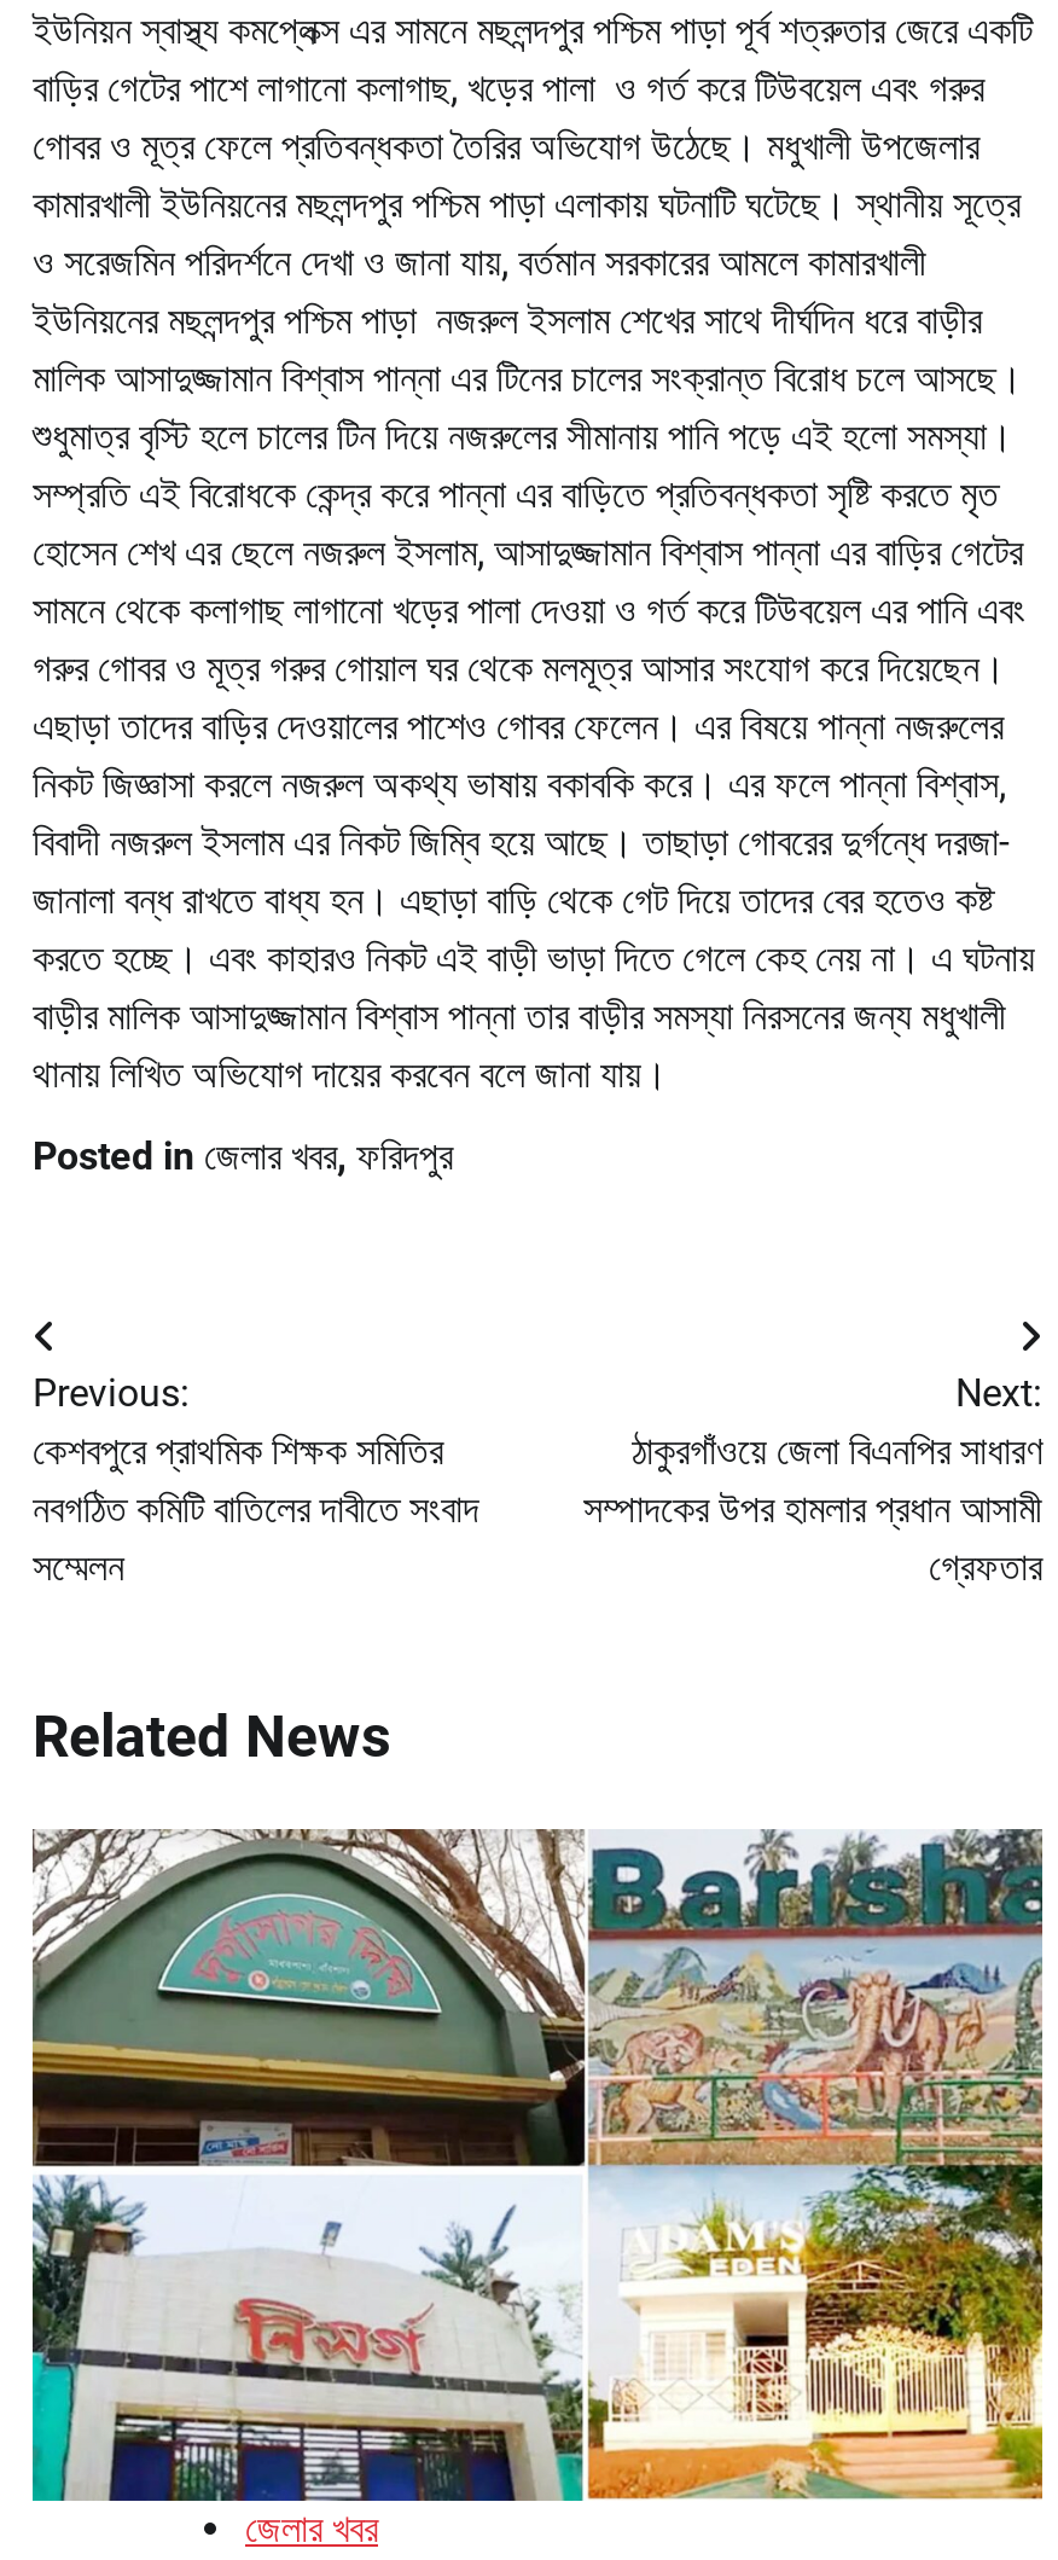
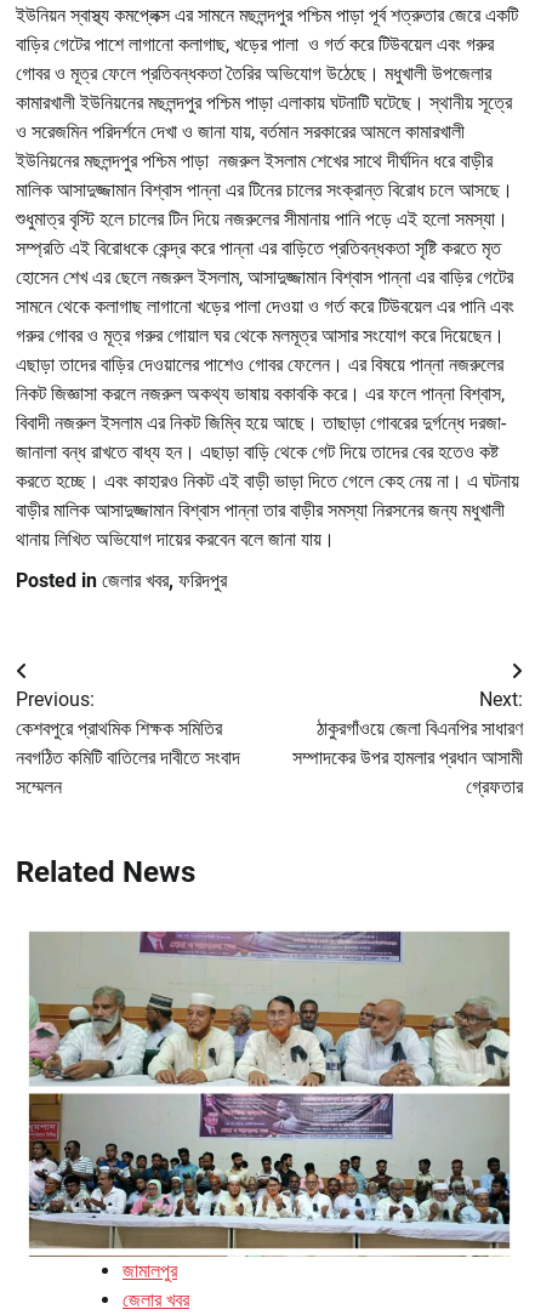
none -> [123,1259,177,1282] জামালপুর
[30,1827,1045,2506] [image] -> [16,930,523,1258] [image]

